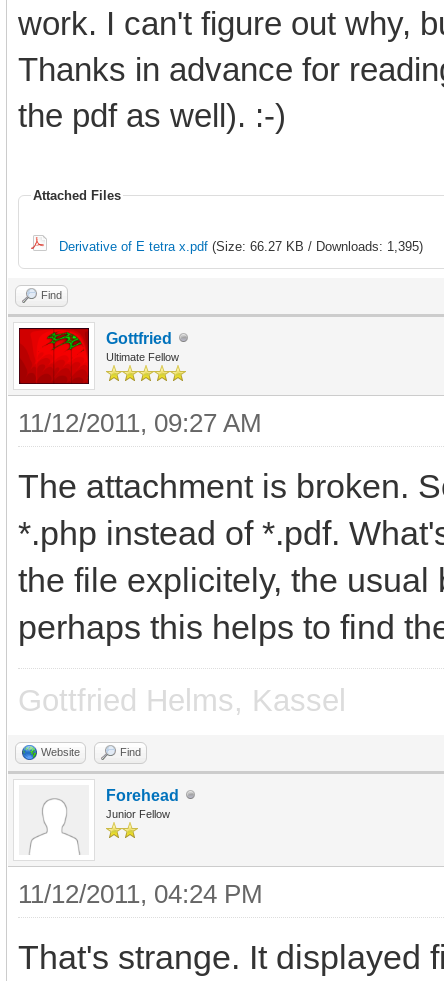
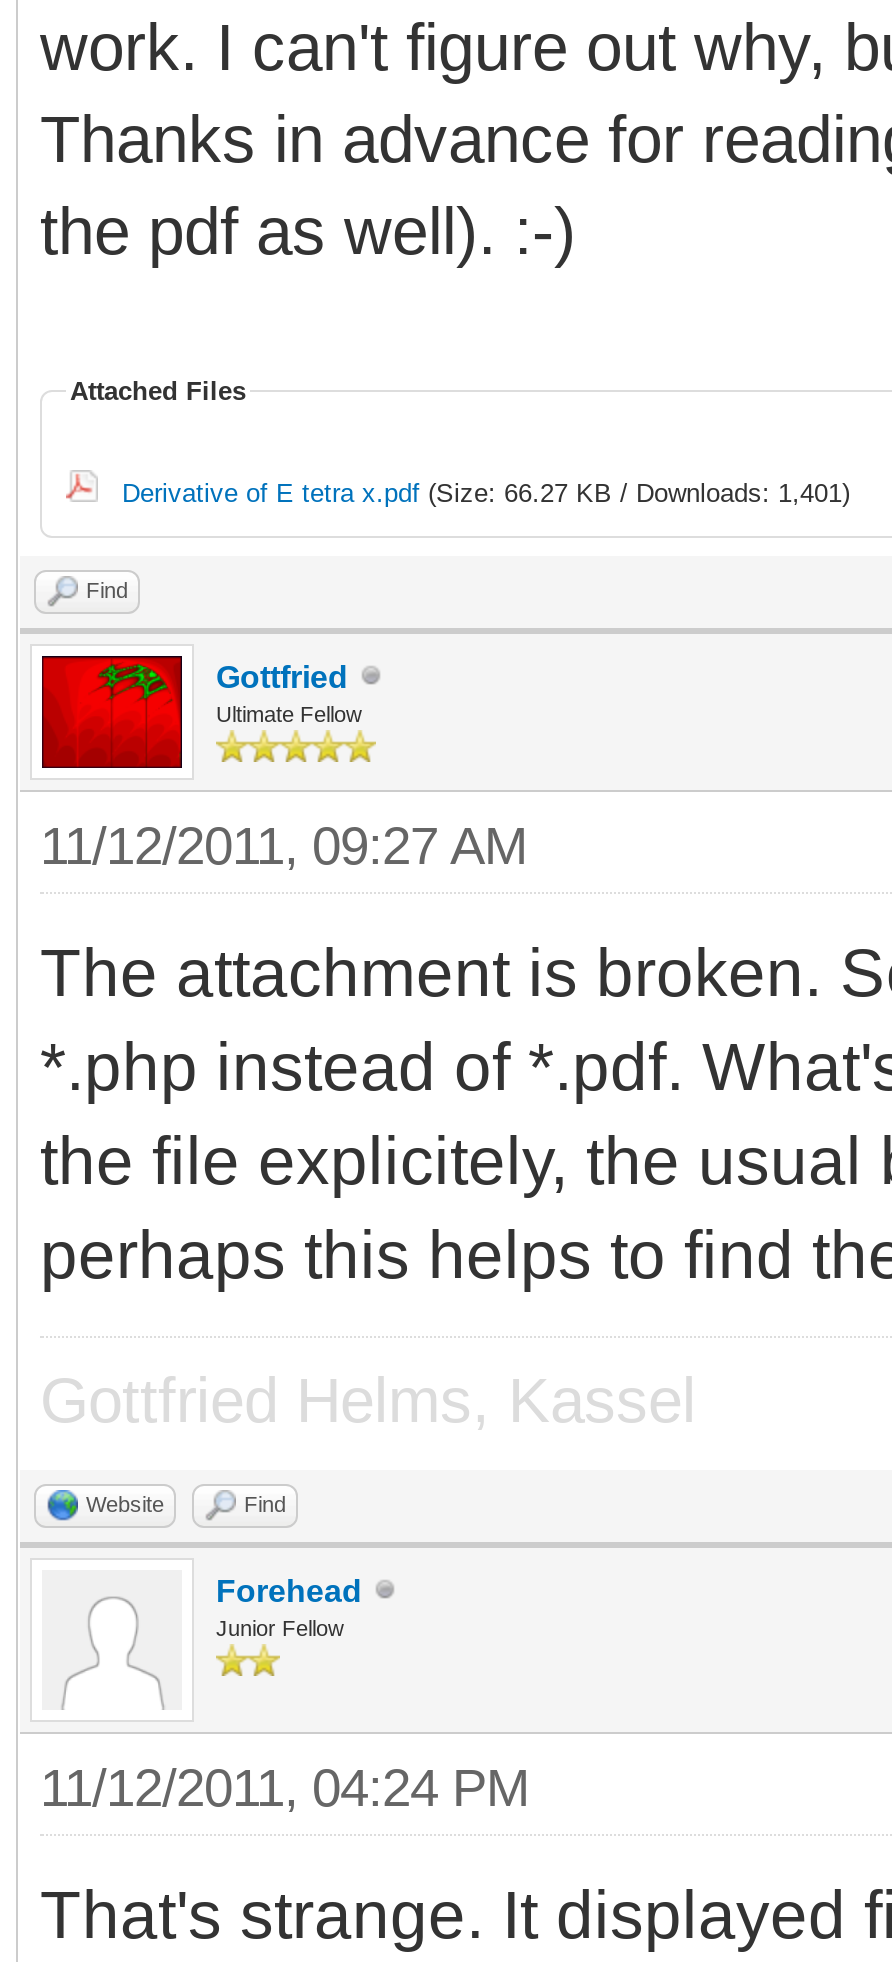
[59,239,423,254] Derivative of E tetra x.pdf (Size: 66.27 KB / Downloads: 1,395) -> [122,478,850,508] Derivative of E tetra x.pdf (Size: 66.27 KB / Downloads: 1,401)

